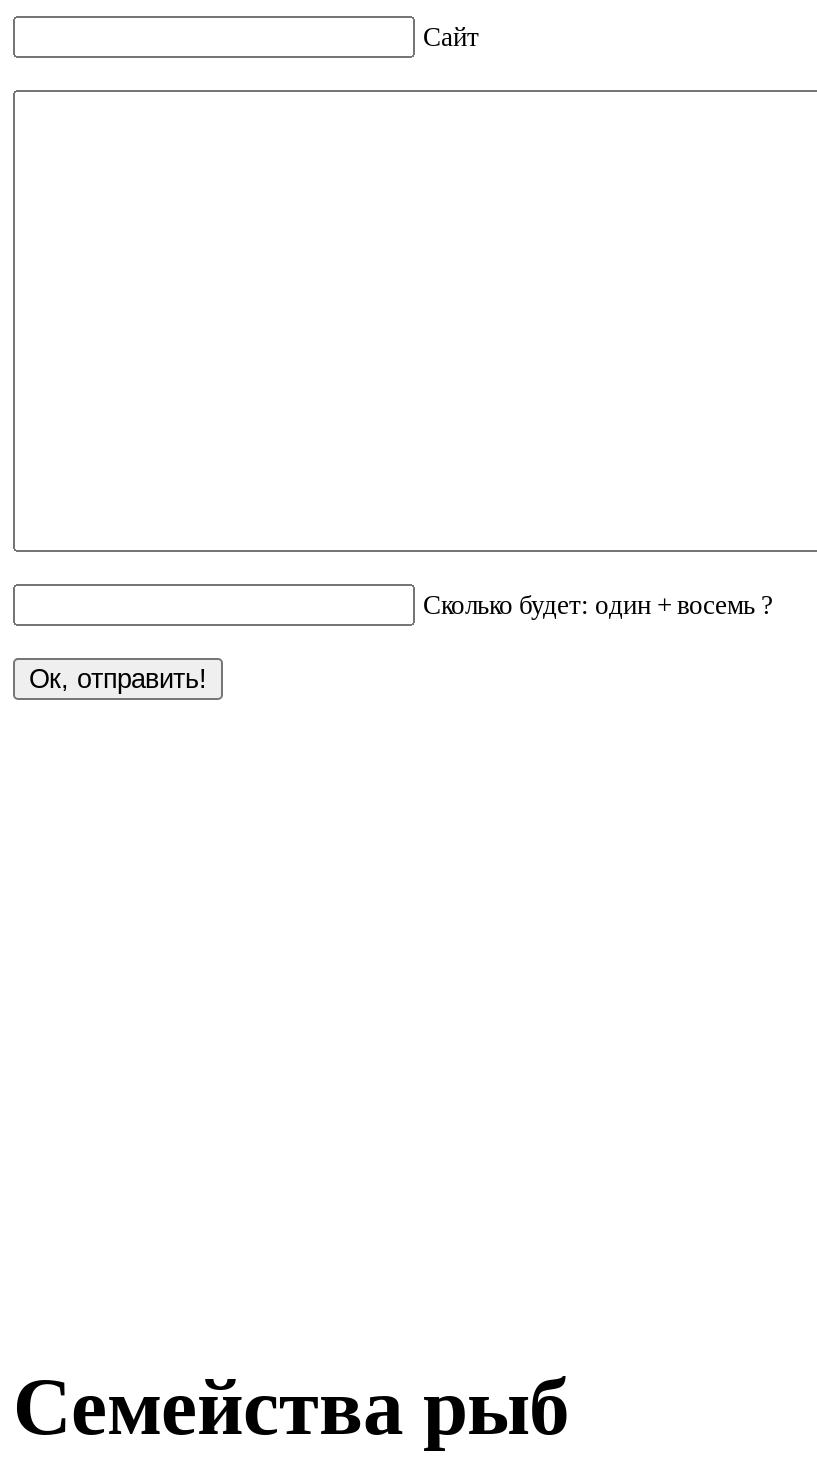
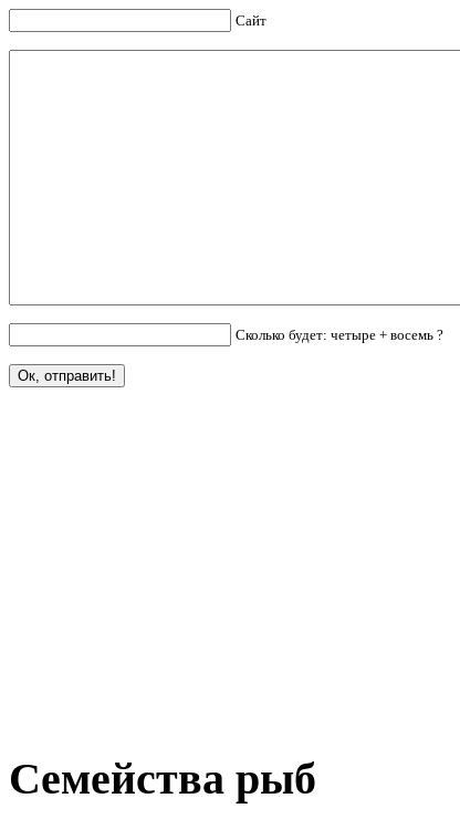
[423,590,773,620] Сколько будет: один + восемь ? -> [236,326,443,343] Сколько будет: четыре + восемь ?

